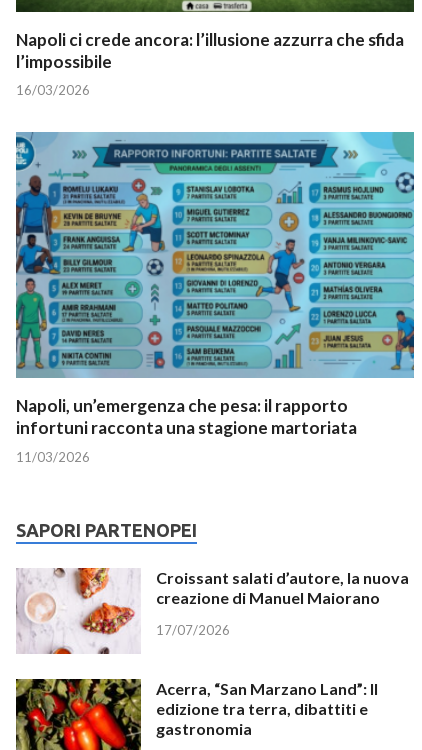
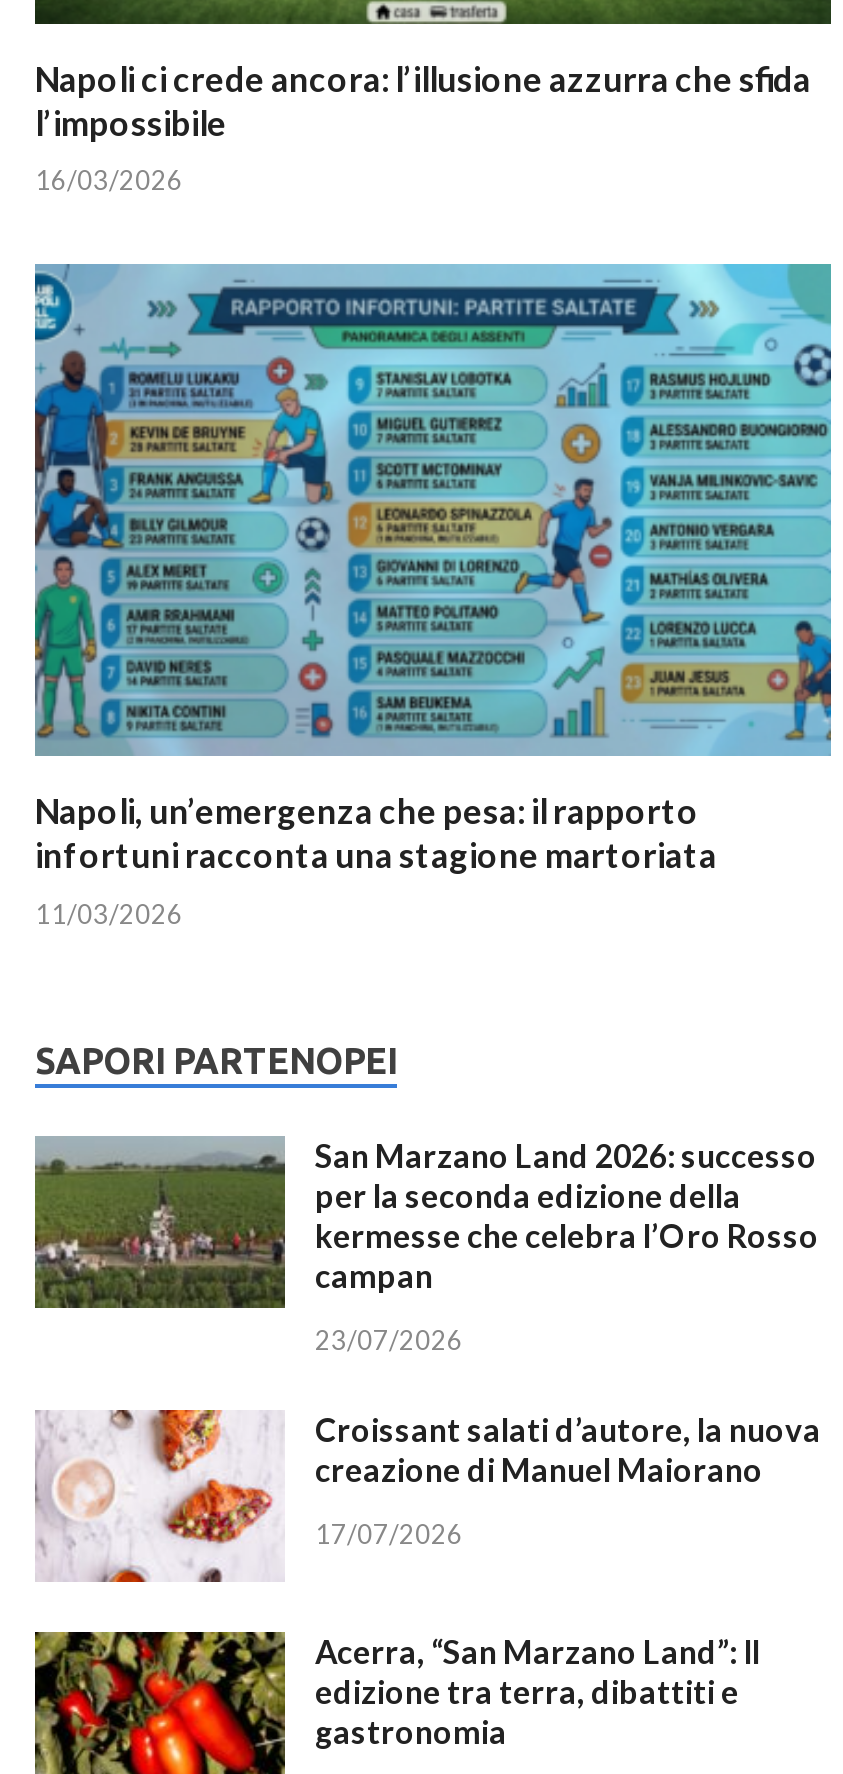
none -> [33,1136,819,1355] [image] | San Marzano Land 2026: successo | per la seconda edizione della | kermesse che celebra l’Oro Rosso | campan | 23/07/2026

